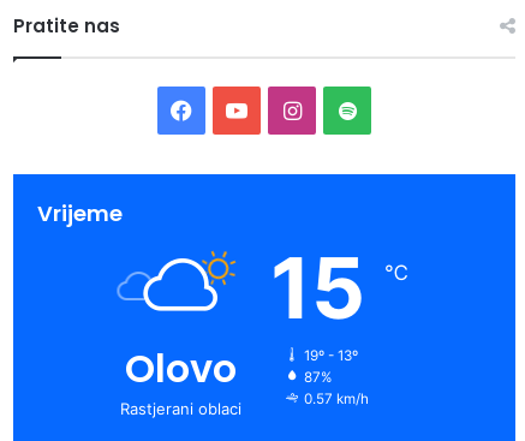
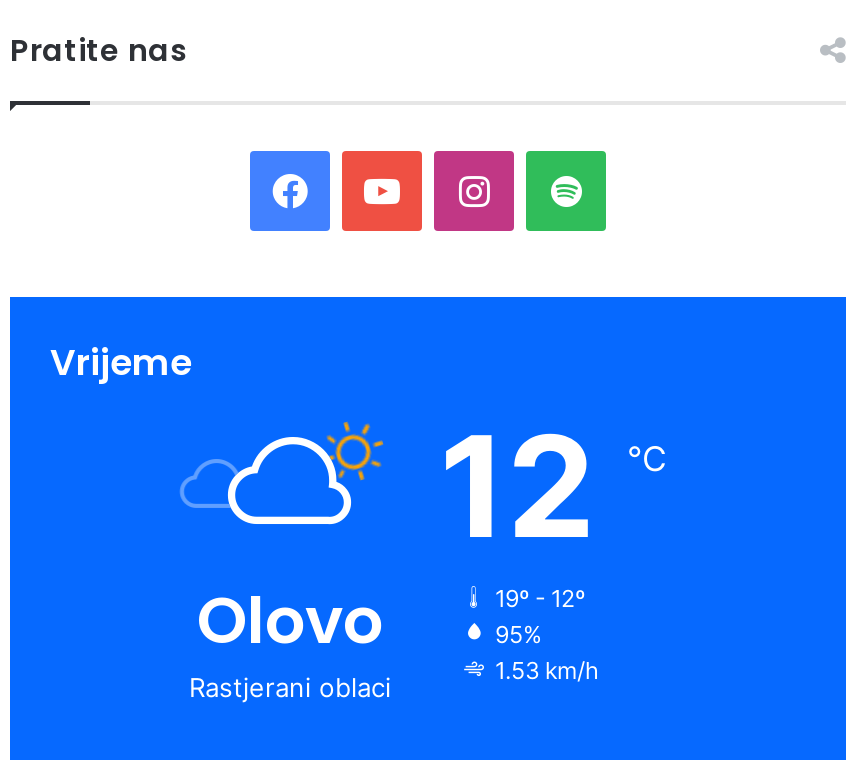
[270,237,408,339] 15 ℃ -> [439,401,667,571] 12 ℃
[300,348,358,365] 19º - 13º -> [489,585,585,613] 19º - 12º
[304,369,333,386] 87% -> [495,621,543,649] 95%
[304,391,369,408] 0.57 km/h -> [495,657,599,685] 1.53 km/h

